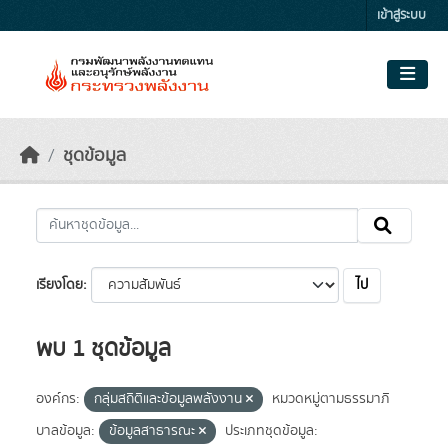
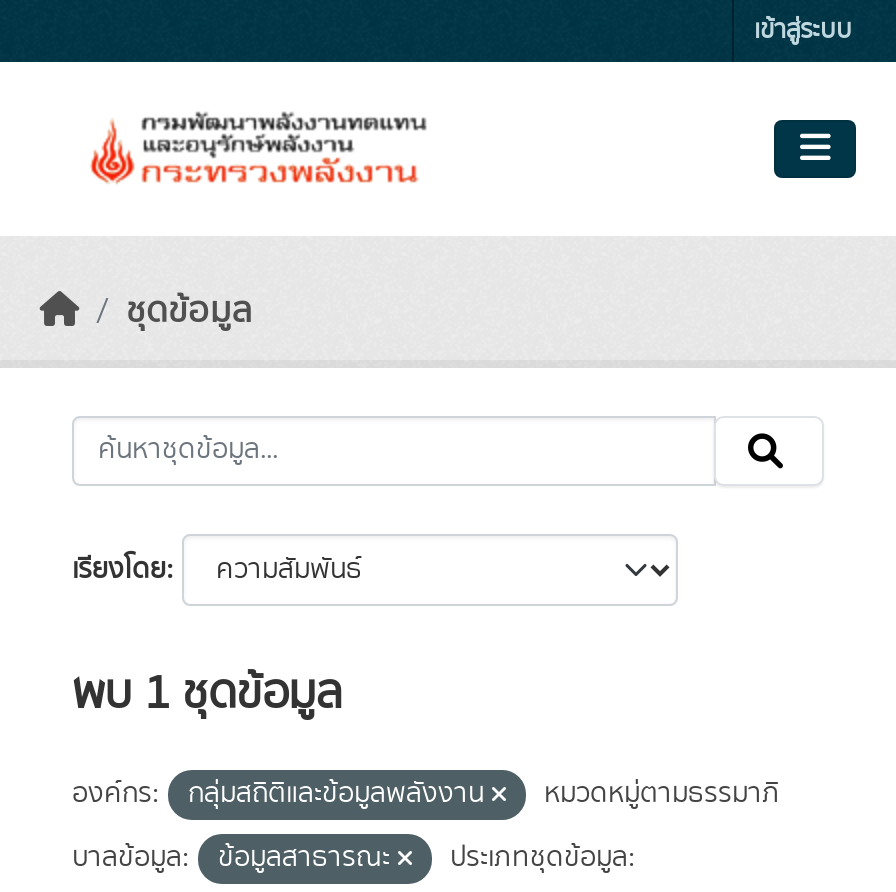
[356,275,368,295] ไป -> none

